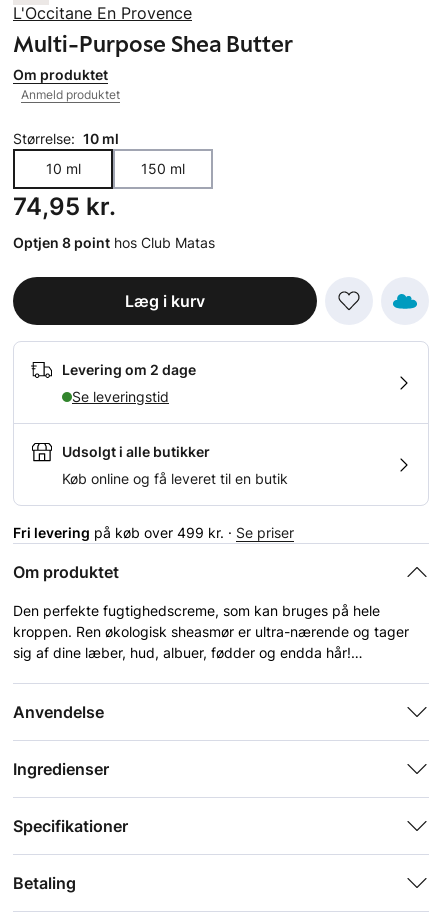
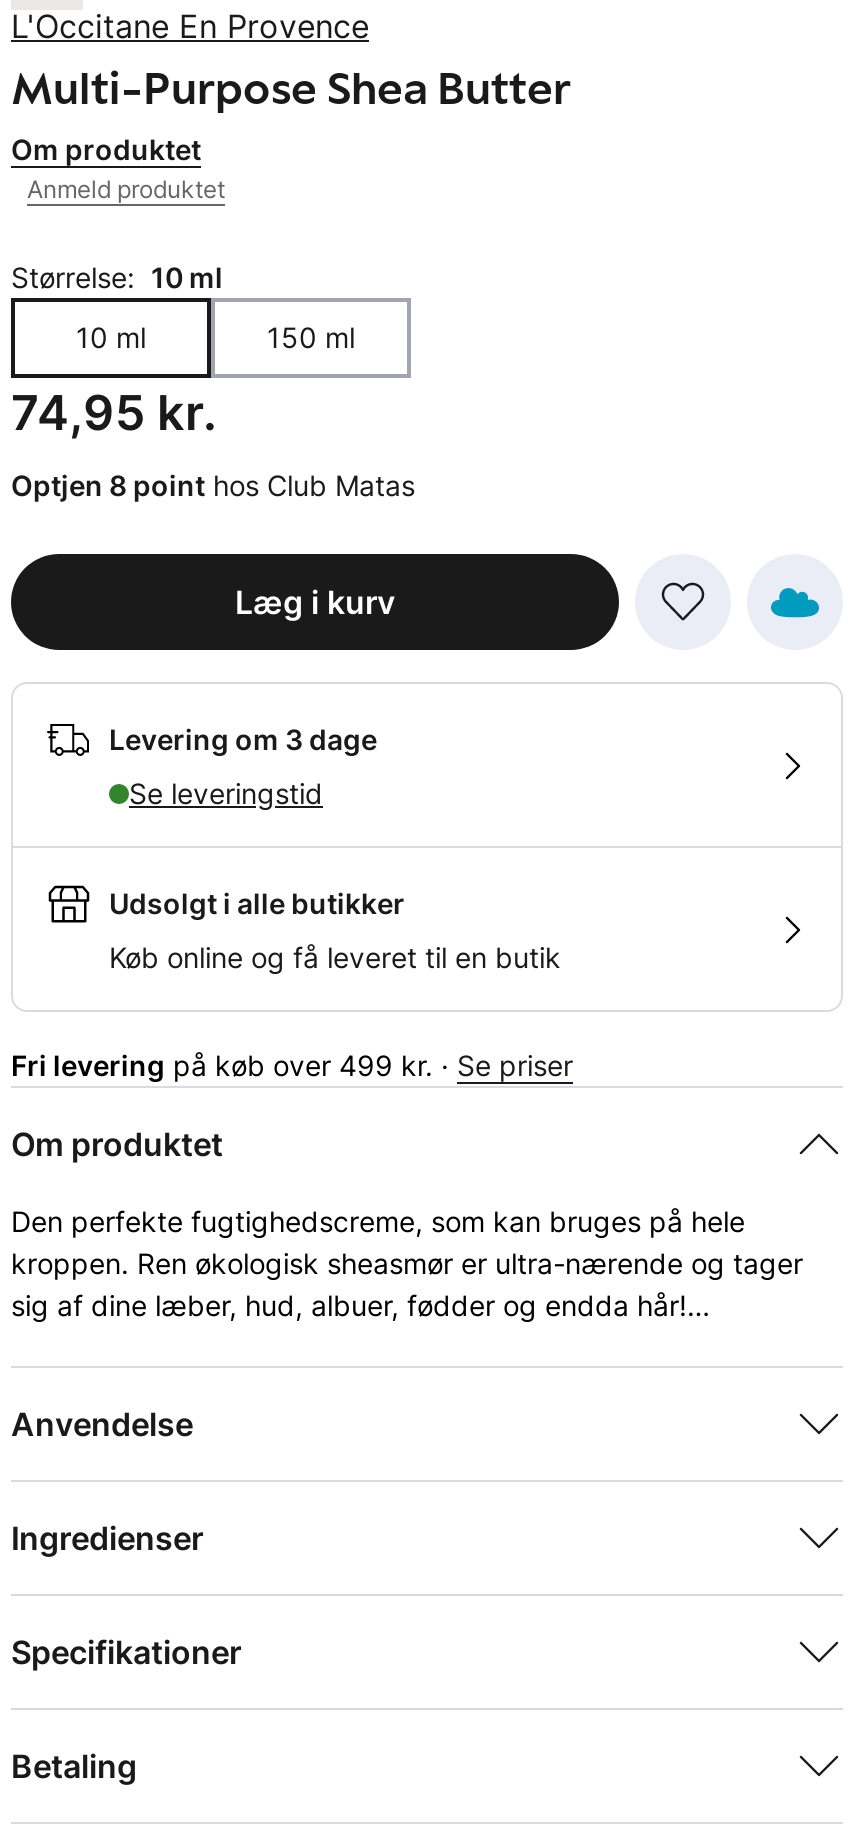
[62,361,196,378] Levering om 2 dage -> [109,722,377,756] Levering om 3 dage

